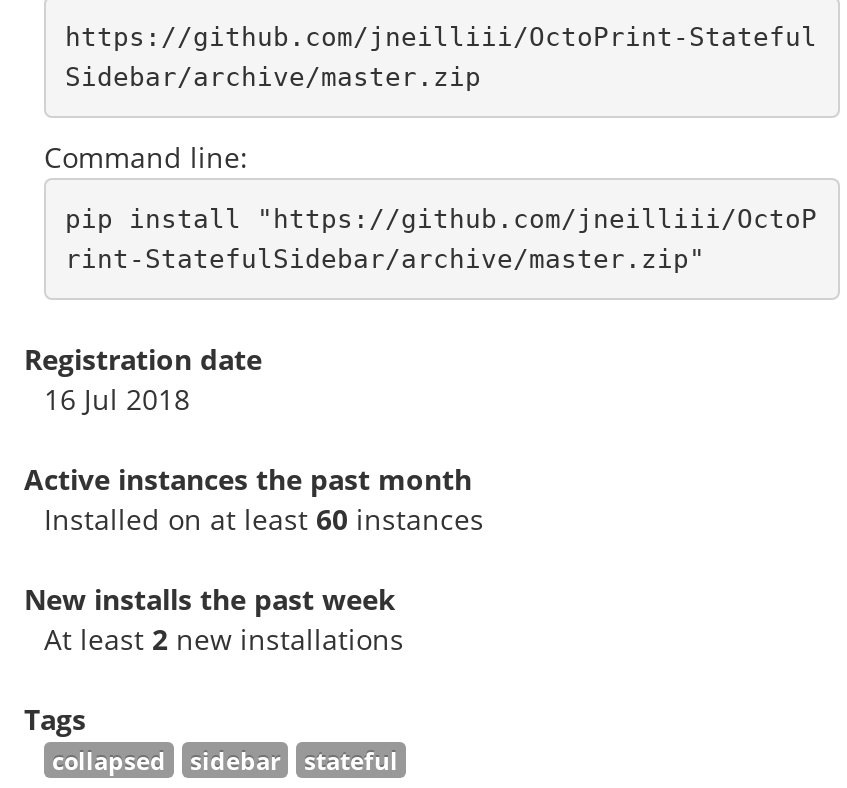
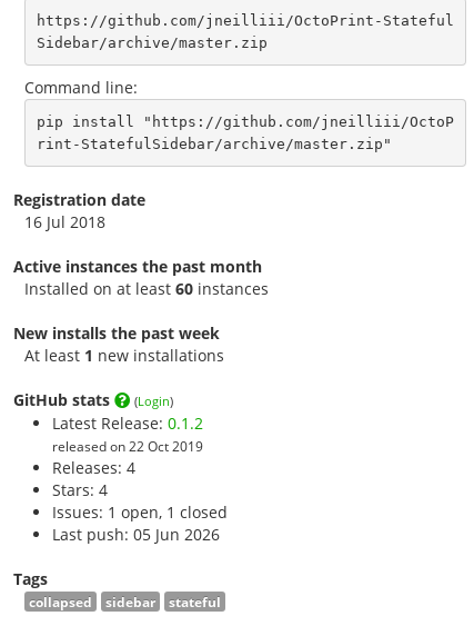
[44,620,404,658] At least 2 new installations -> [13,345,228,545] At least 1 new installations | GitHub stats | (Login) | Latest Release: 0.1.2 | released on 22 Oct 2019 | Releases: 4 | Stars: 4 | Issues: 1 open, 1 closed | Last push: 05 Jun 2026

